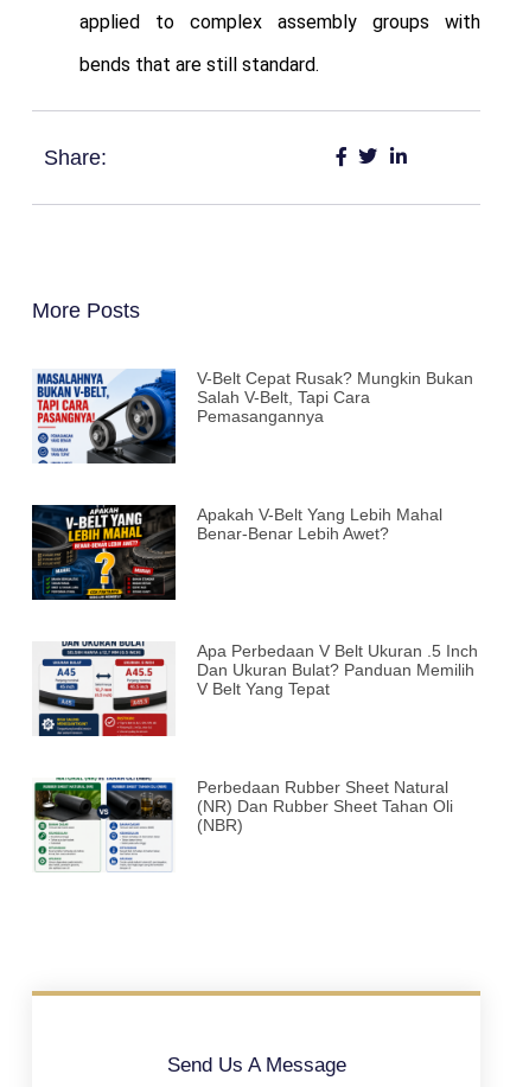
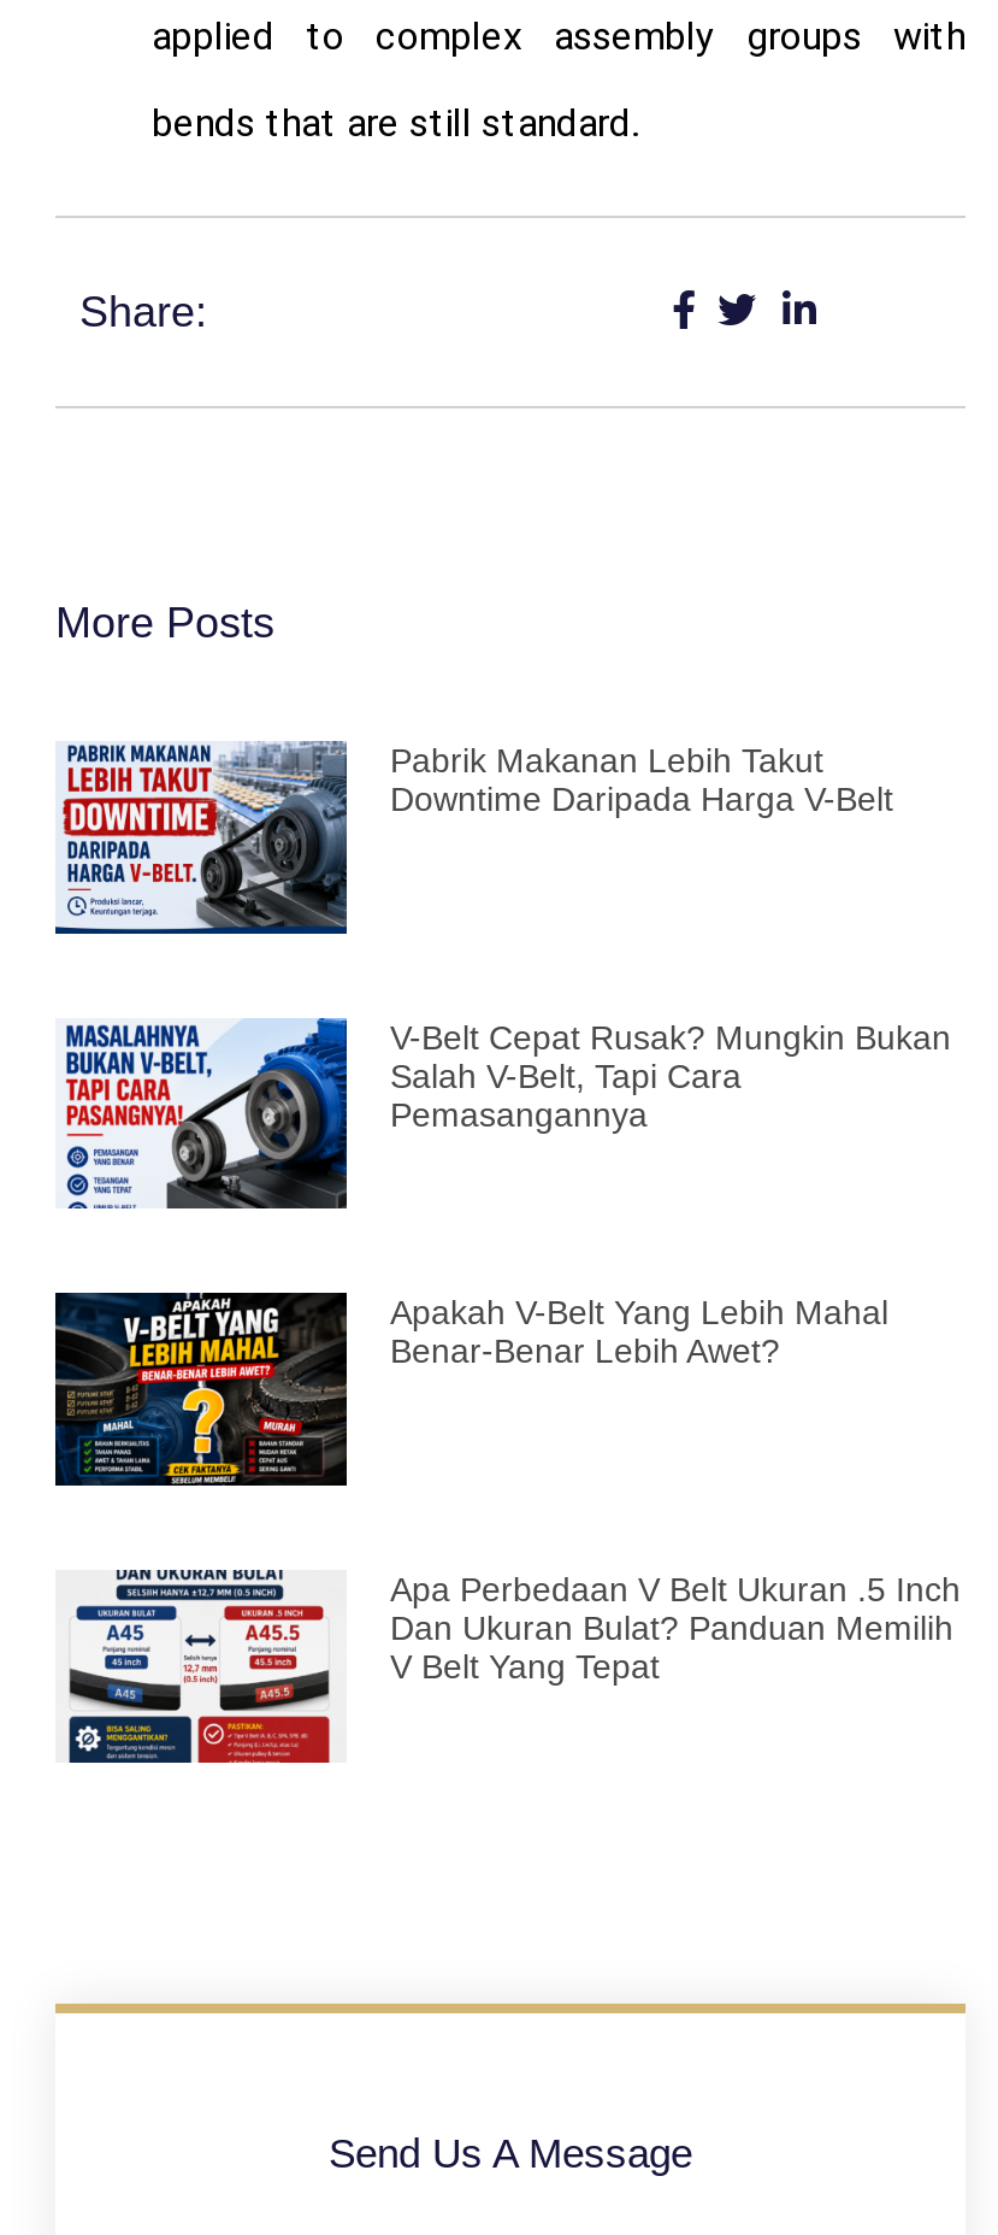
none -> [53,740,893,936] [image] | Pabrik Makanan Lebih Takut | Downtime Daripada Harga V-Belt
moved [34,369,478,698] -> [60,1016,961,1686]: [image] | V-Belt Cepat Rusak? Mungkin Bukan | Salah V-Belt, Tapi Cara | ... | Dan Ukuran Bulat? Panduan Memilih | V Belt Yang Tepat
[33,776,453,871] [image] | Perbedaan Rubber Sheet Natural | (NR) Dan Rubber Sheet Tahan Oli | (NBR) -> none

